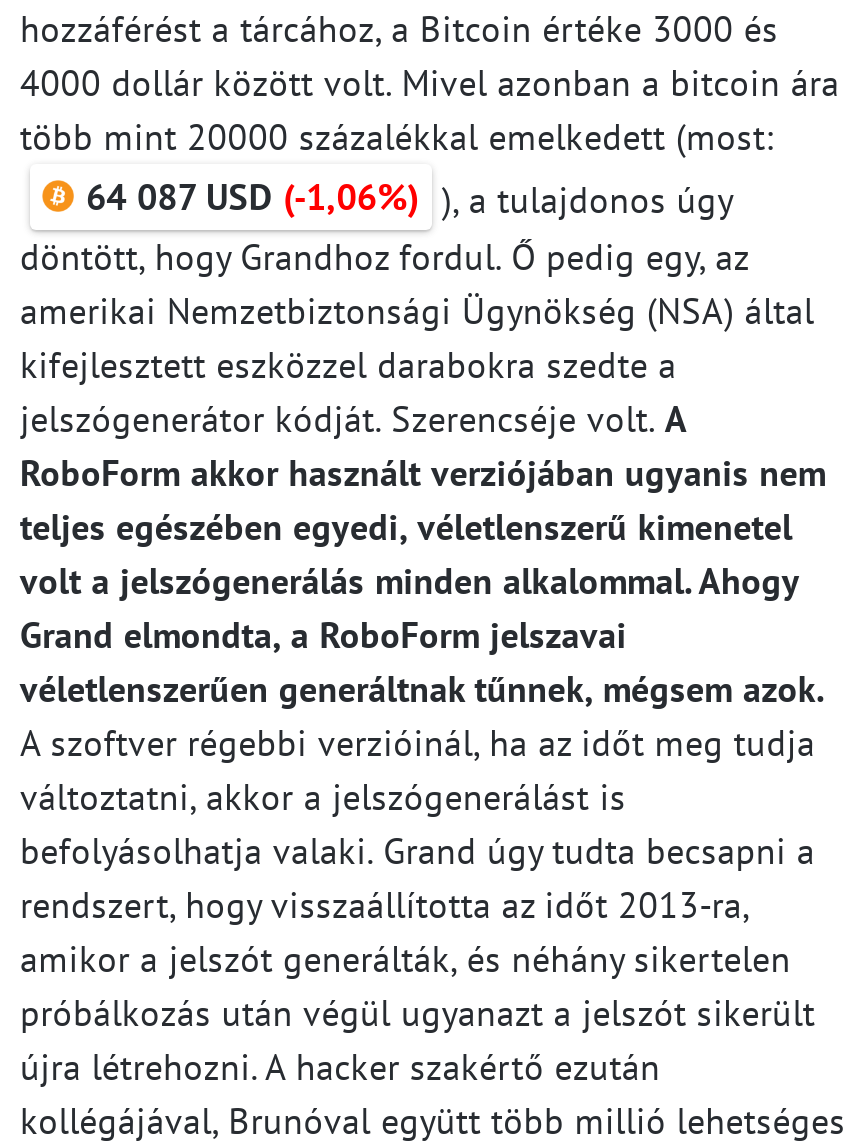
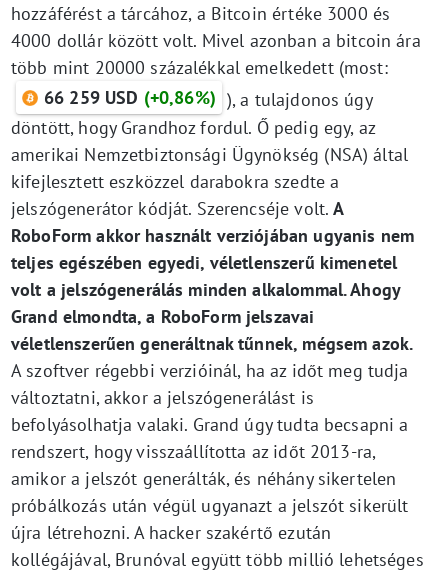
[86,173,731,222] 64 087 USD (-1,06%) ), a tulajdonos úgy -> [44,86,372,111] 66 259 USD (+0,86%) ), a tulajdonos úgy

